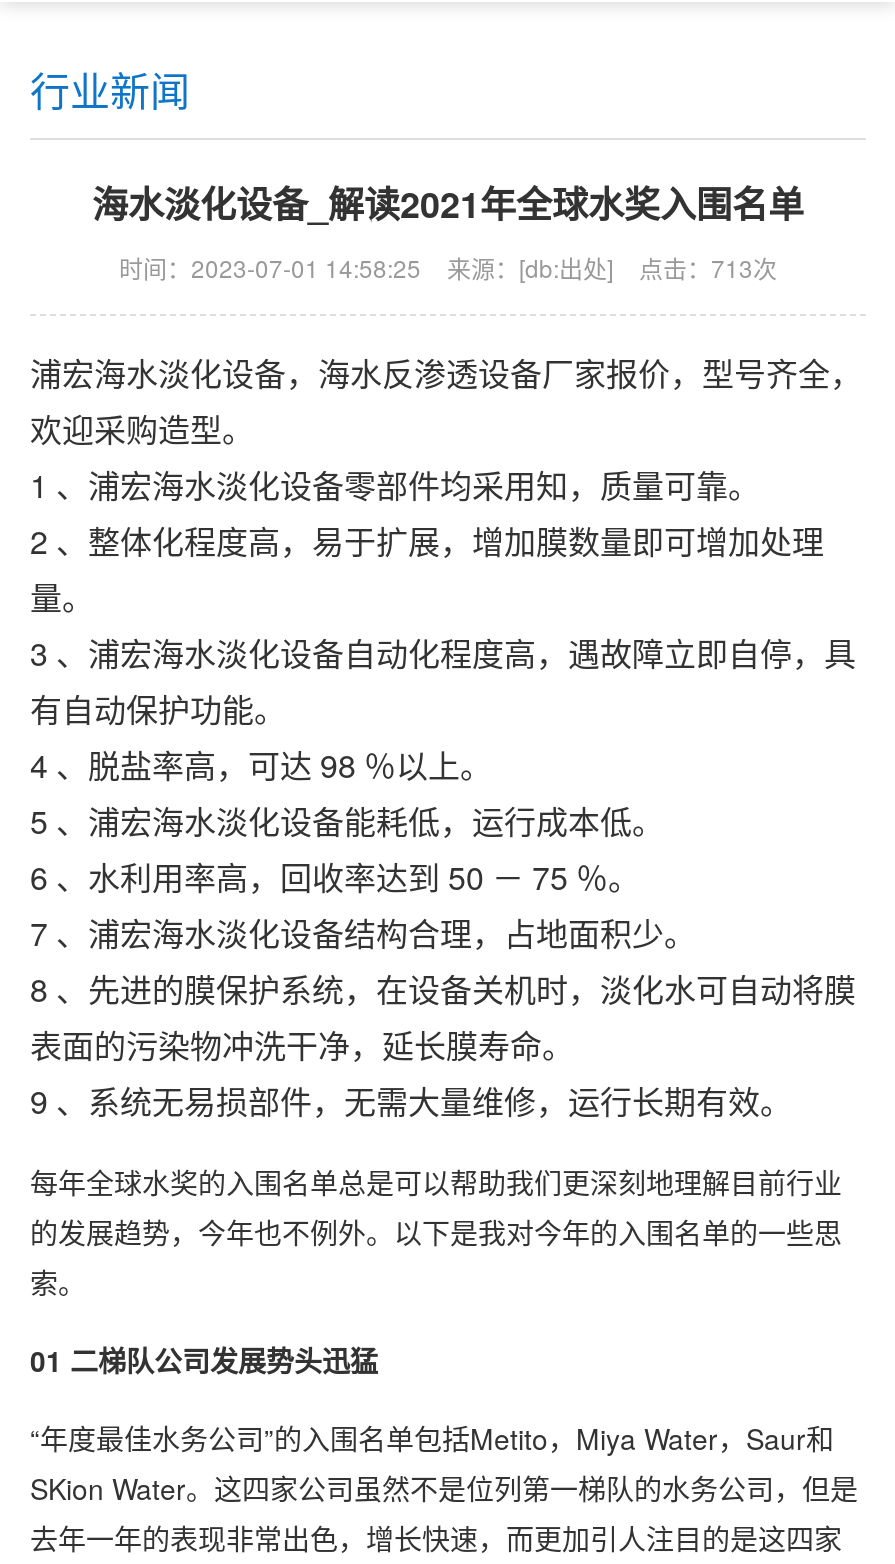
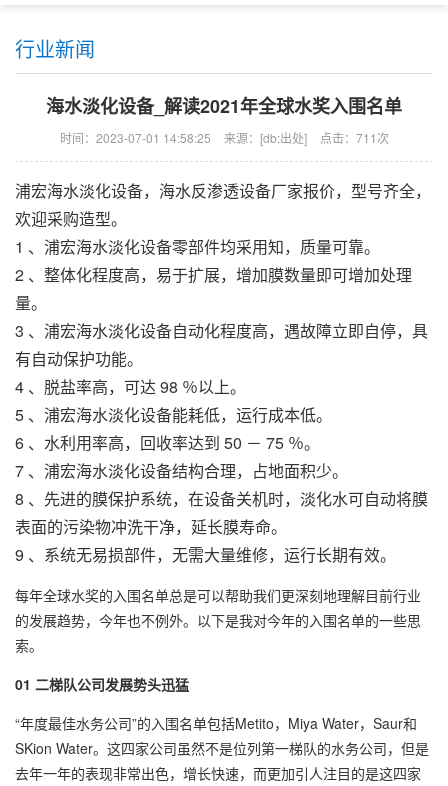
[119,250,777,284] 时间：2023-07-01 14:58:25 来源：[db:出处] 点击：713次 -> [59,129,388,146] 时间：2023-07-01 14:58:25 来源：[db:出处] 点击：711次

